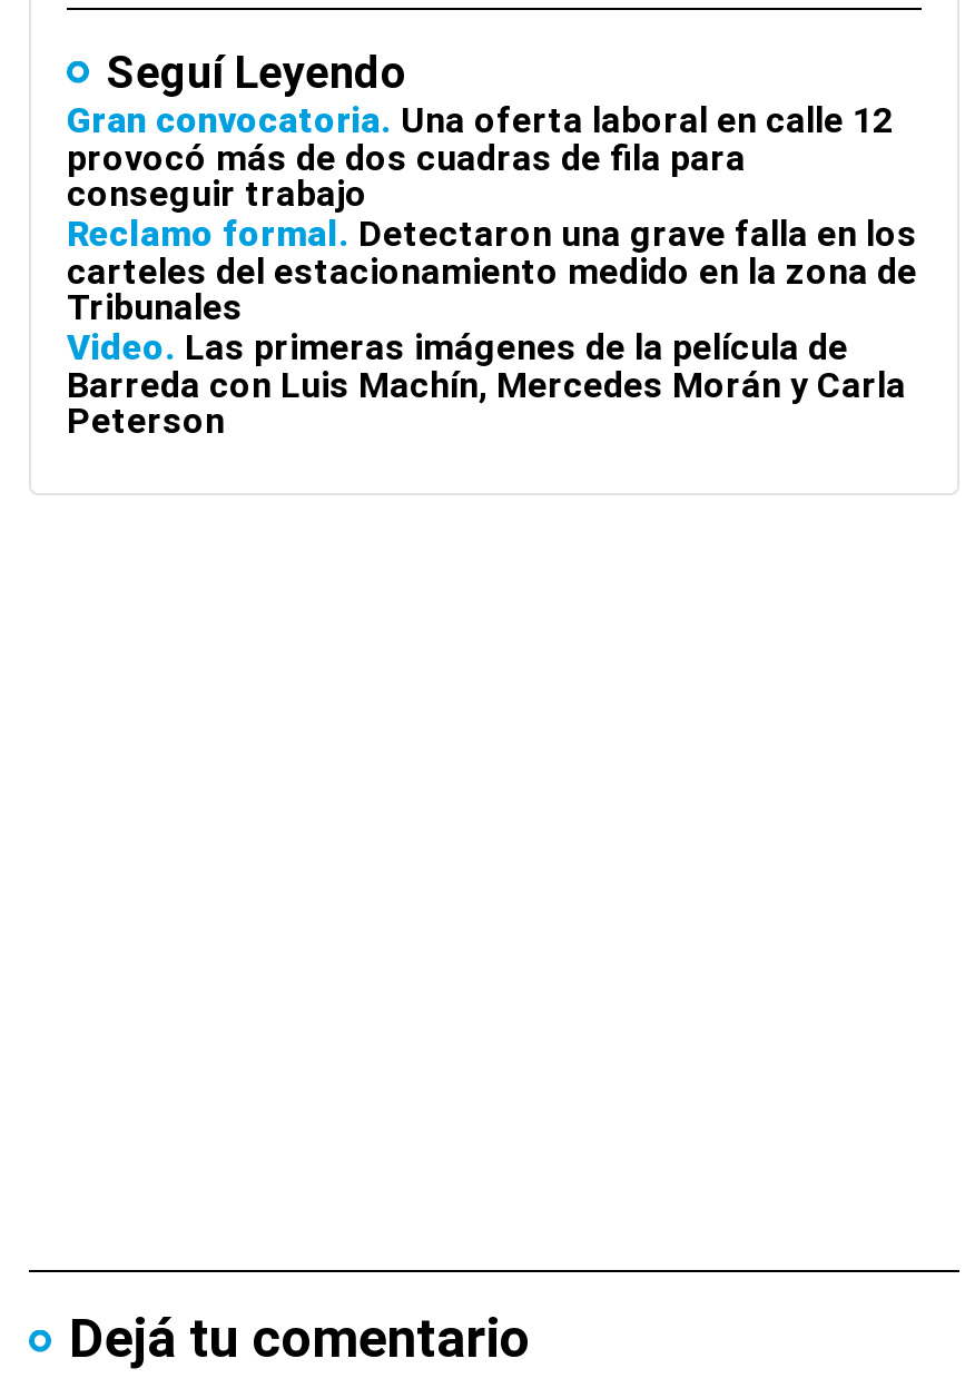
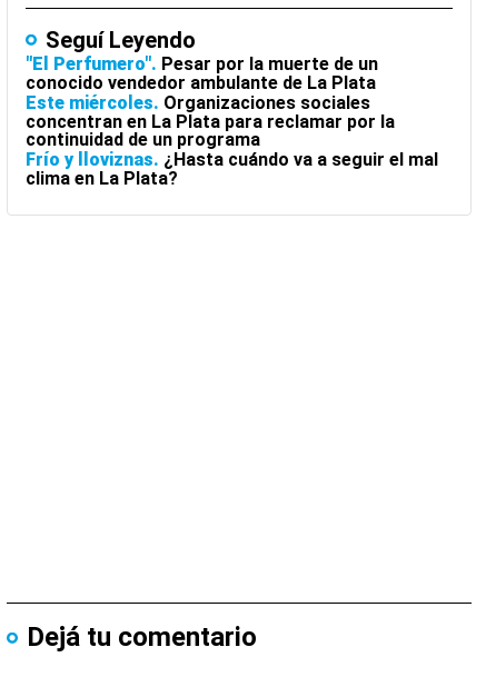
[67,100,917,442] Gran convocatoria Una oferta laboral en calle 12 | provocó más de dos cuadras de fila para | conseguir trabajo | Reclamo formal Detectaron una grave falla en los | carteles del estacionamiento medido en la zona de | Tribunales | Video Las primeras imágenes de la película de | Barreda con Luis Machín, Mercedes Morán y Carla | Peterson -> [26,54,438,189] "El Perfumero" Pesar por la muerte de un | conocido vendedor ambulante de La Plata | Este miércoles Organizaciones sociales | concentran en La Plata para reclamar por la | continuidad de un programa | Frío y lloviznas ¿Hasta cuándo va a seguir el mal | clima en La Plata?

